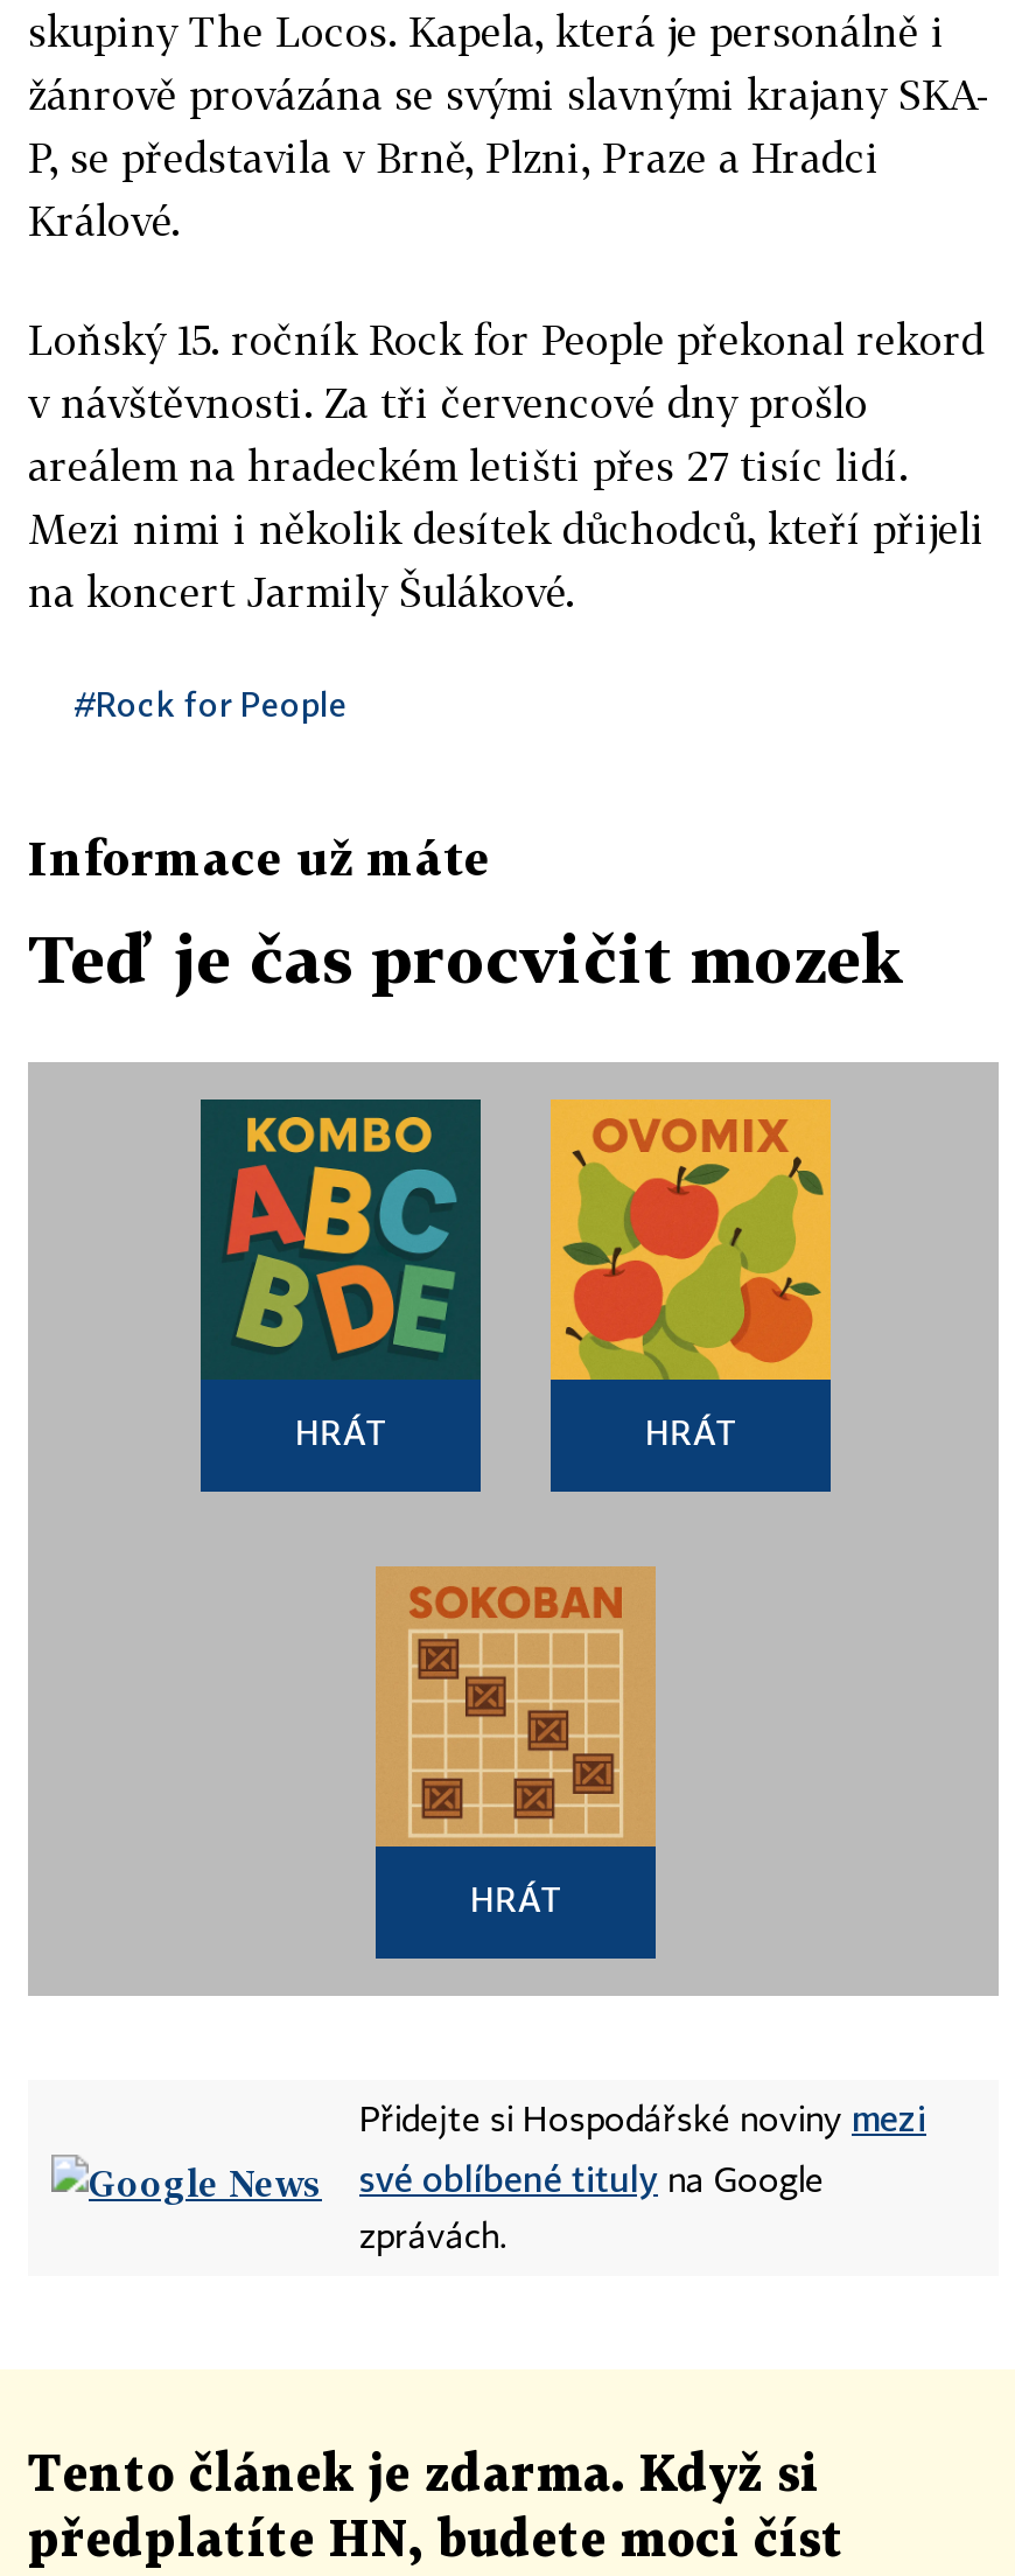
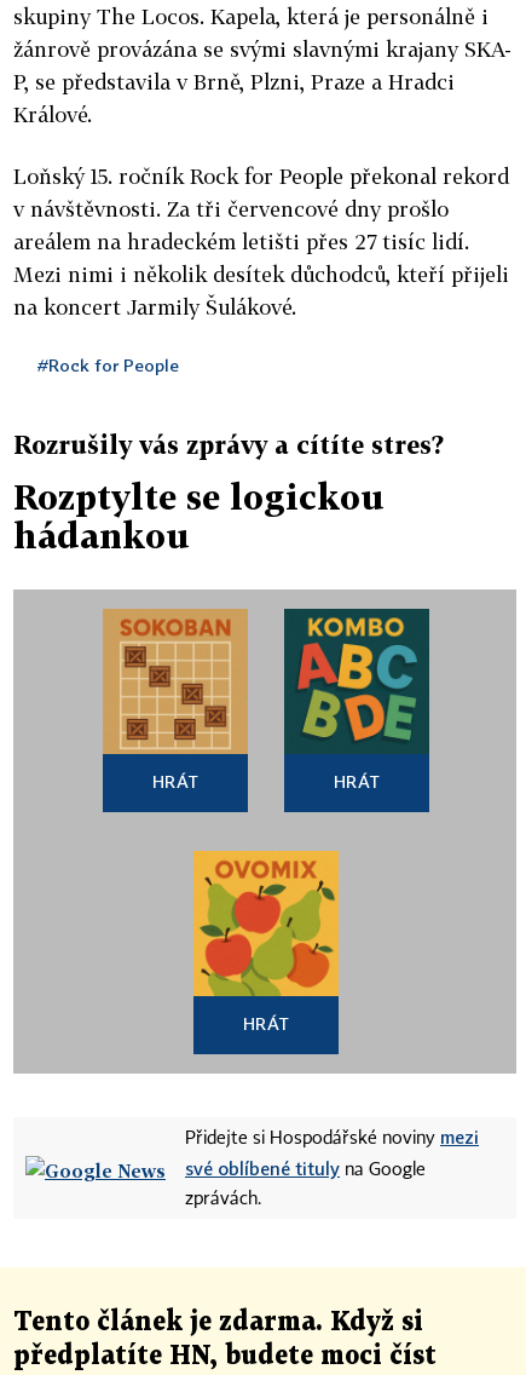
[28,829,490,885] Informace už máte -> [13,430,444,459] Rozrušily vás zprávy a cítíte stres?
[28,920,905,997] Teď je čas procvičit mozek -> [13,477,385,556] Rozptylte se logickou | hádankou
moved [198,1097,483,1380] -> [283,608,430,754]: [image]
moved [548,1097,833,1382] -> [195,852,337,996]: [image]

